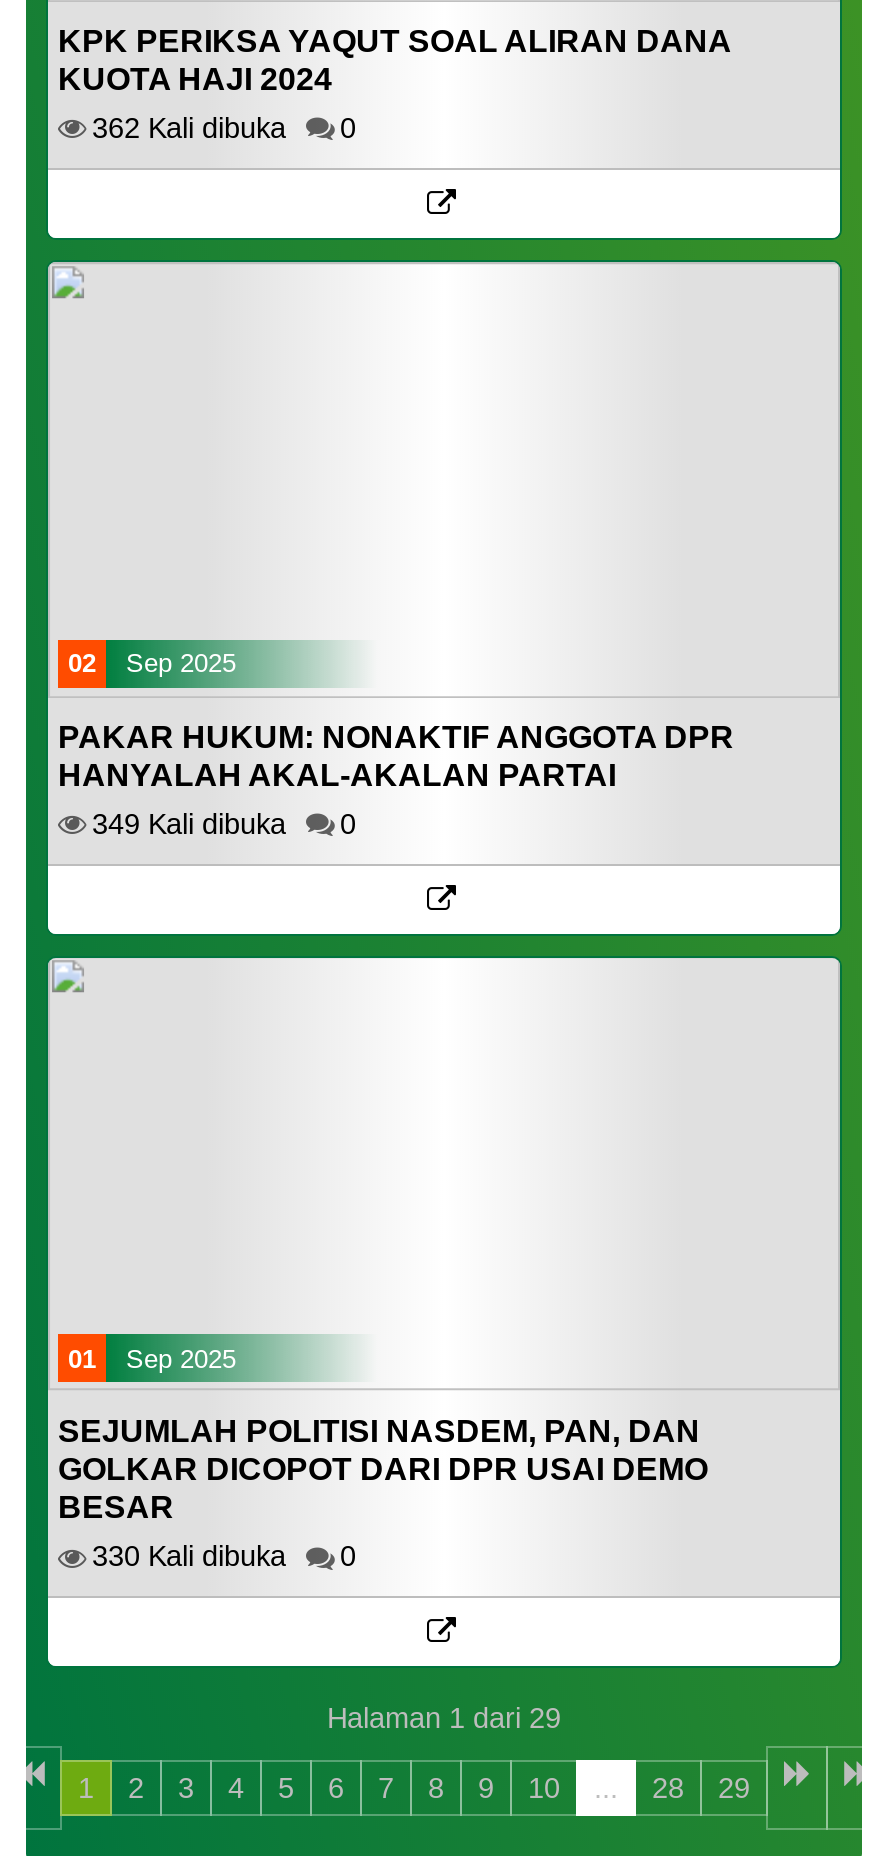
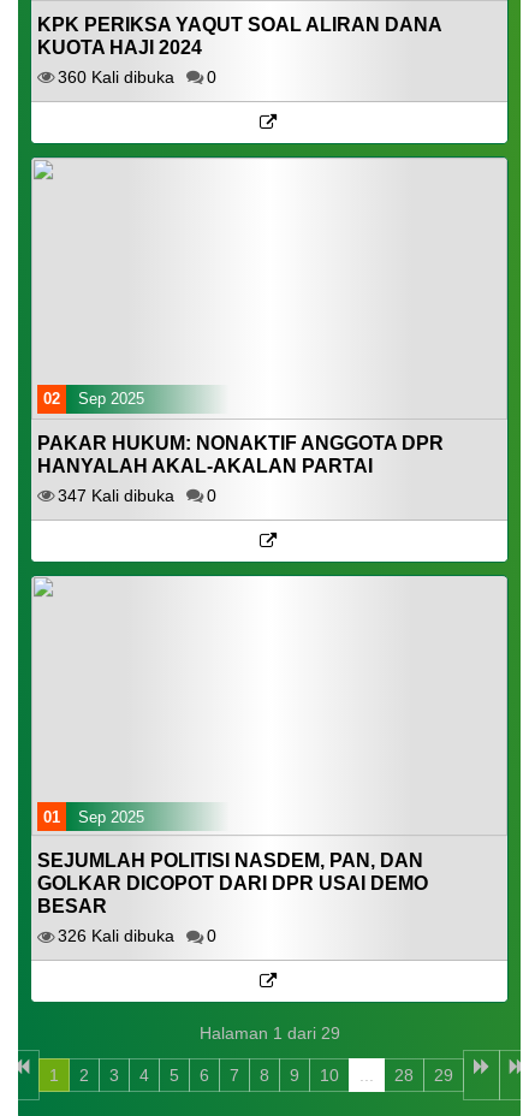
[92,111,356,143] 362 Kali dibuka 0 -> [58,67,216,86] 360 Kali dibuka 0
[92,807,356,839] 349 Kali dibuka 0 -> [58,485,216,504] 347 Kali dibuka 0
[92,1541,356,1573] 330 Kali dibuka 0 -> [58,926,216,946] 326 Kali dibuka 0

